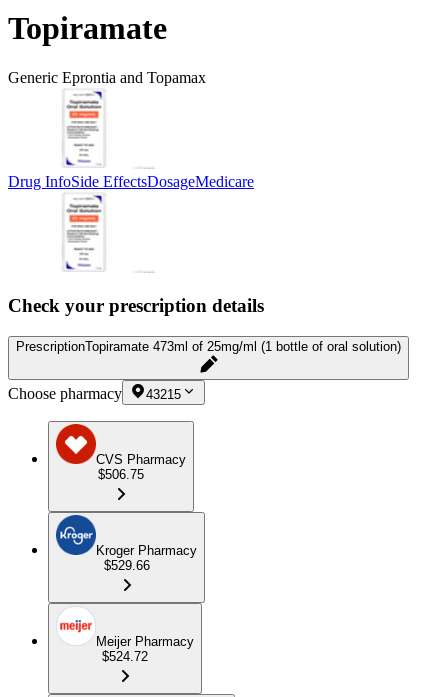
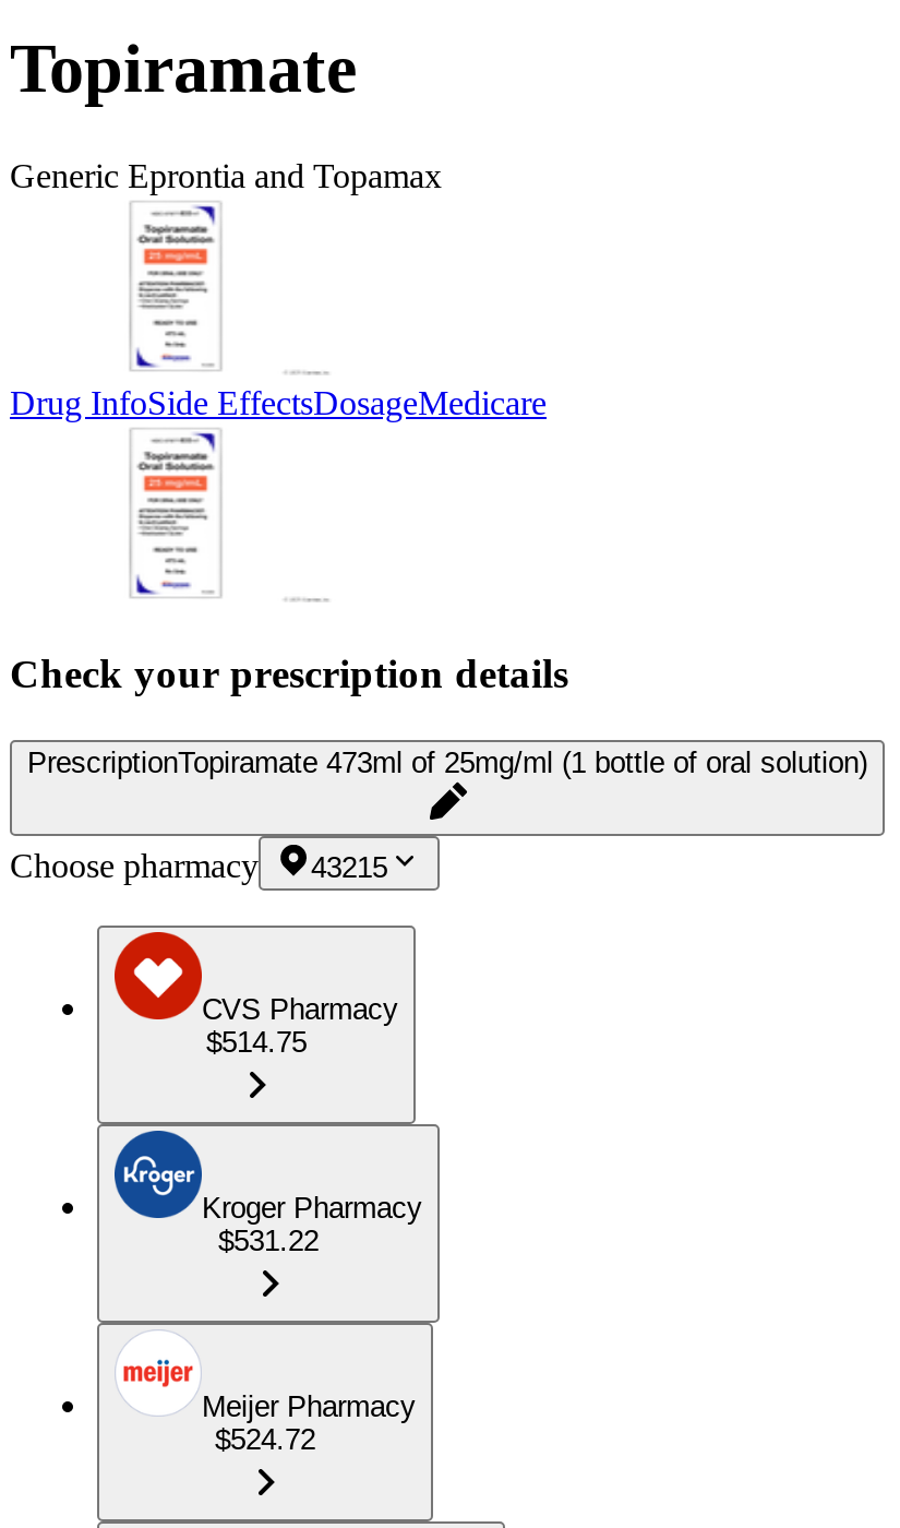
[98,467,144,482] $506.75 -> [206,1026,307,1059] $514.75
[103,558,149,573] $529.66 -> [218,1225,319,1258] $531.22

